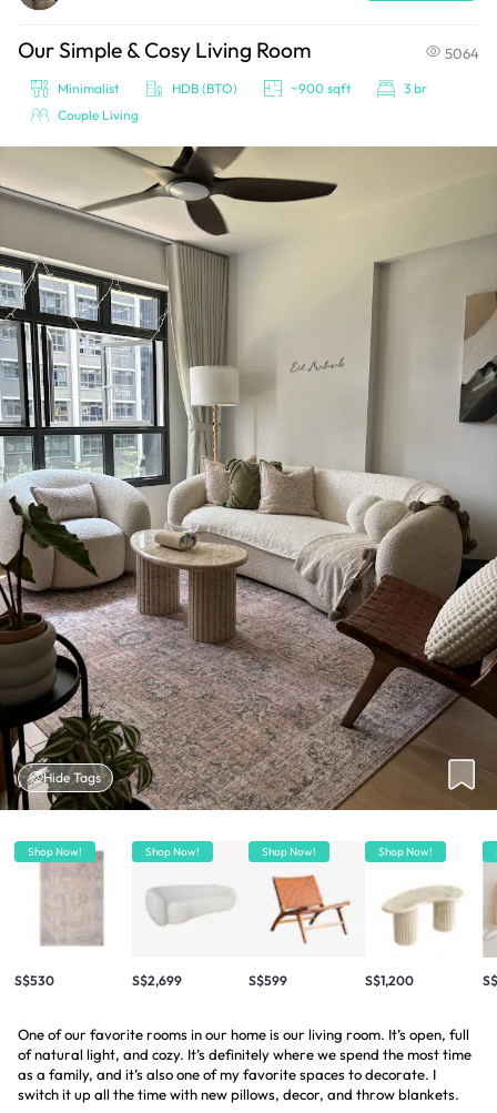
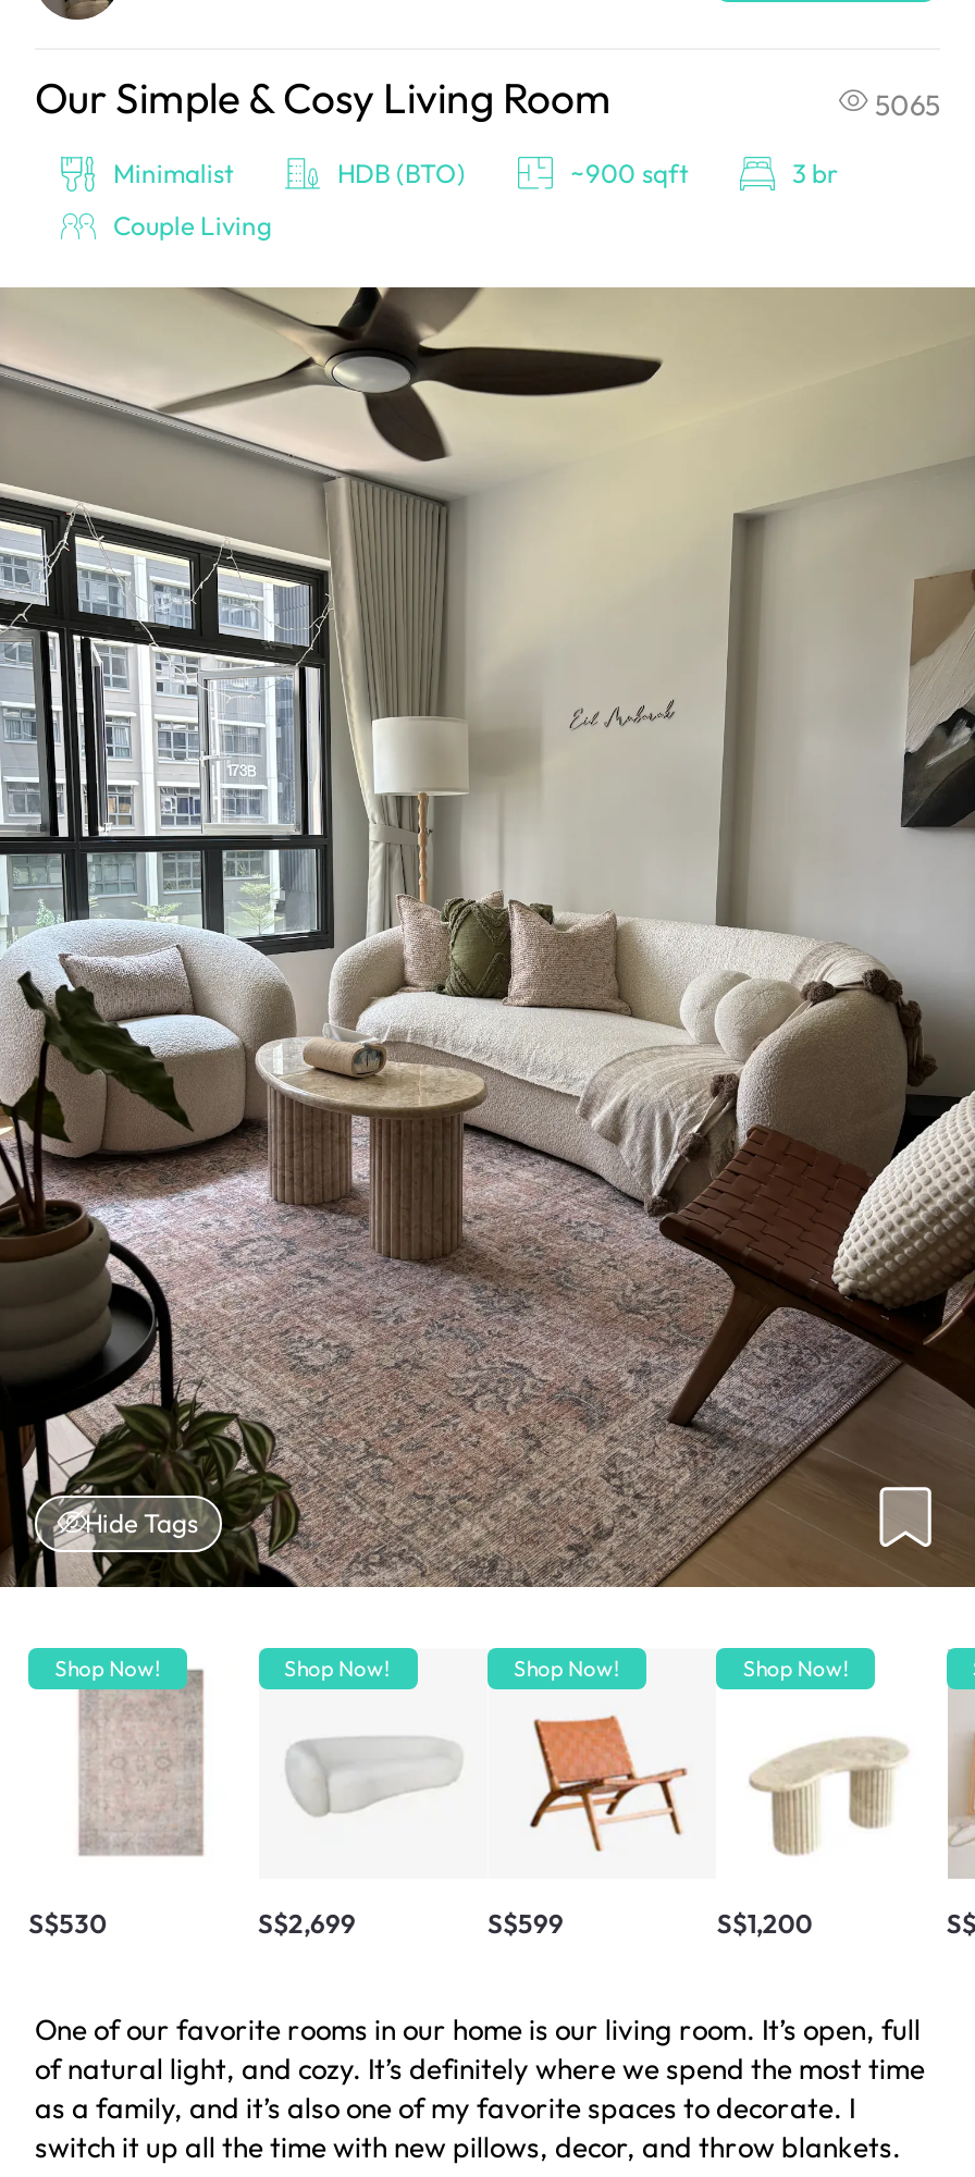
[445,44,479,62] 5064 -> [875,86,940,121] 5065

